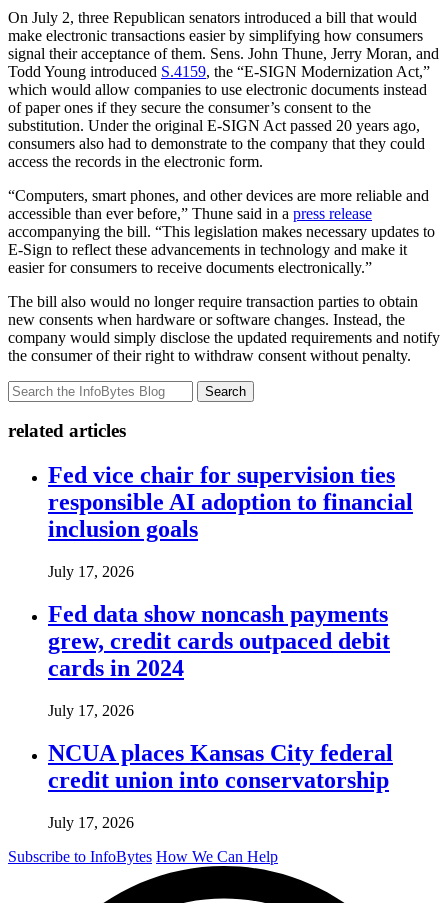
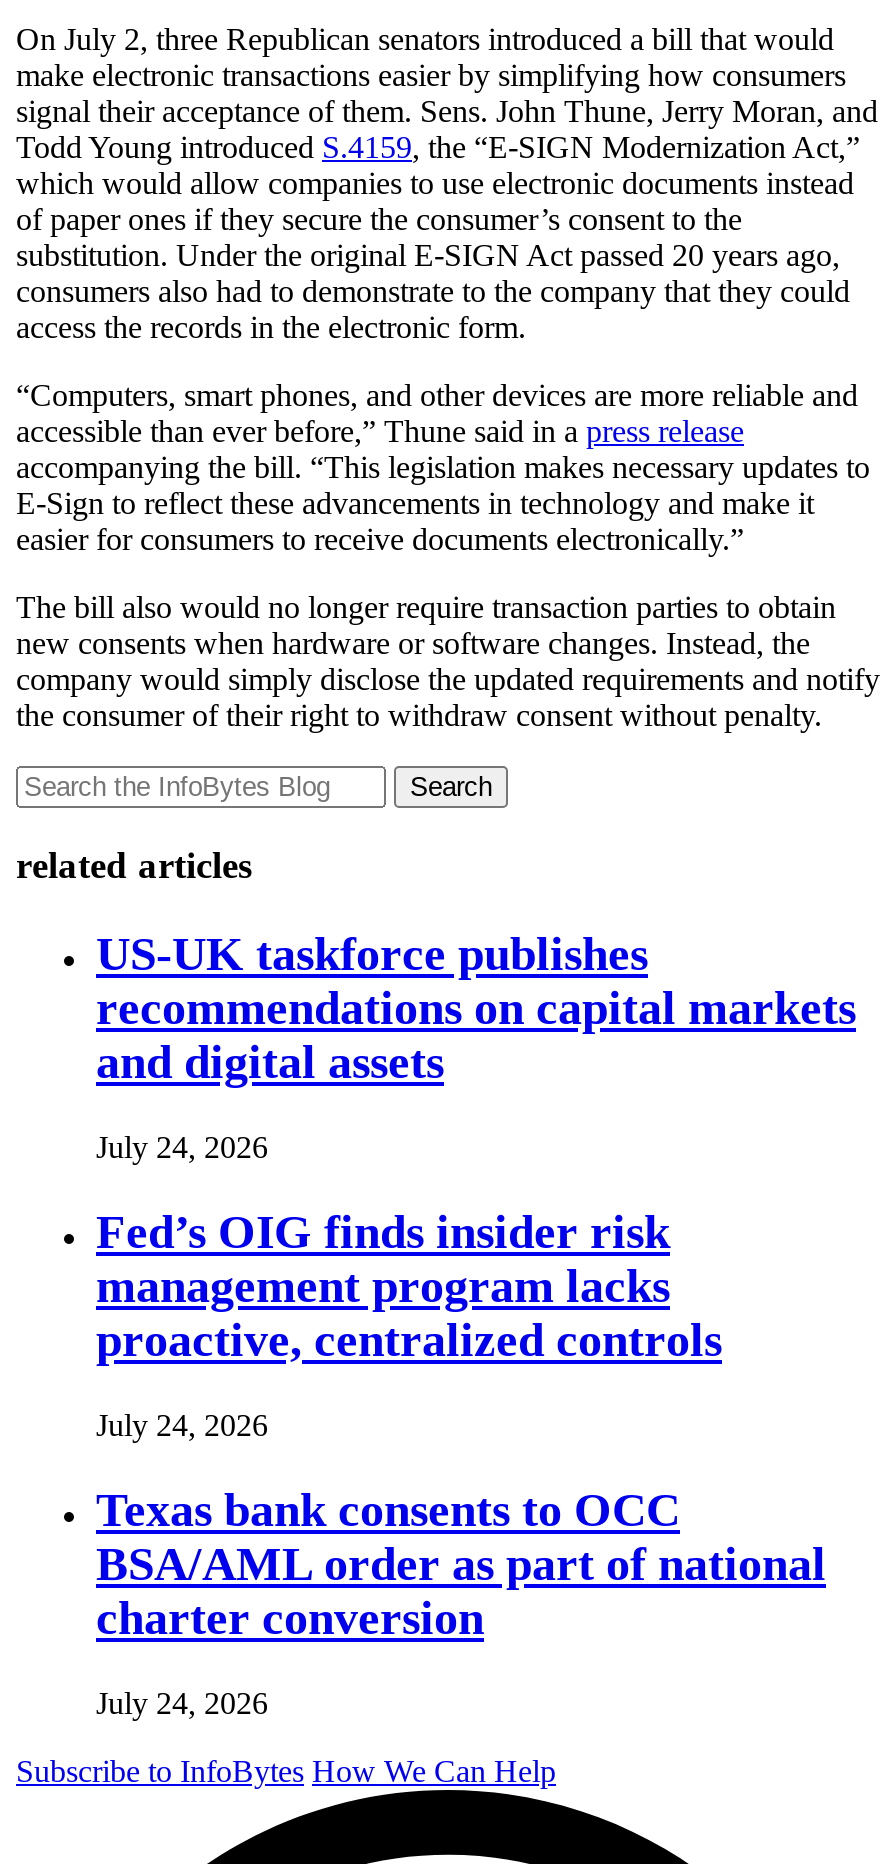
[48,462,413,542] Fed vice chair for supervision ties | responsible AI adoption to financial | inclusion goals -> [96,928,856,1088] US-UK taskforce publishes | recommendations on capital markets | and digital assets
[48,563,134,580] July 17, 2026 -> [96,1130,268,1164] July 24, 2026
[48,601,390,681] Fed data show noncash payments | grew, credit cards outpaced debit | cards in 2024 -> [96,1206,722,1366] Fed’s OIG finds insider risk | management program lacks | proactive, centralized controls
[48,702,134,719] July 17, 2026 -> [96,1408,268,1442] July 24, 2026
[48,740,393,793] NCUA places Kansas City federal | credit union into conservatorship -> [96,1484,826,1644] Texas bank consents to OCC | BSA/AML order as part of national | charter conversion
[48,814,134,831] July 17, 2026 -> [96,1685,268,1719] July 24, 2026

